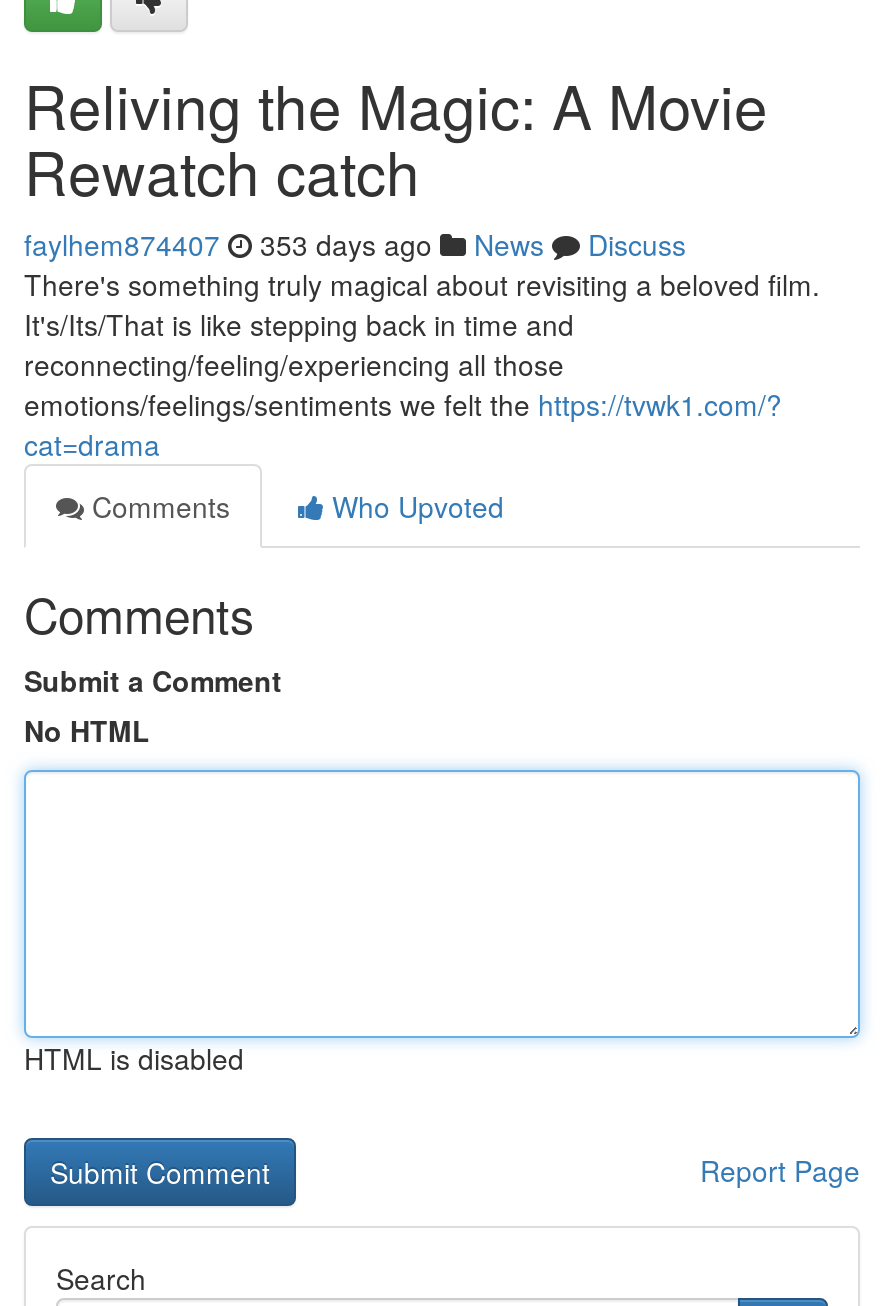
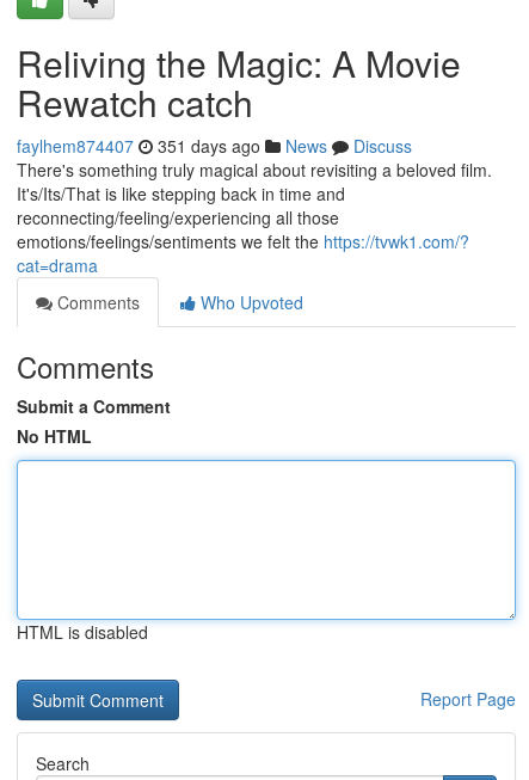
[24,224,686,264] faylhem874407 353 days ago News Discuss -> [17,134,412,158] faylhem874407 351 days ago News Discuss

